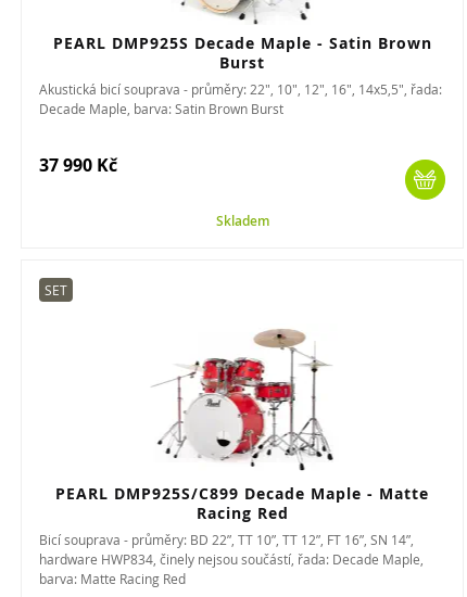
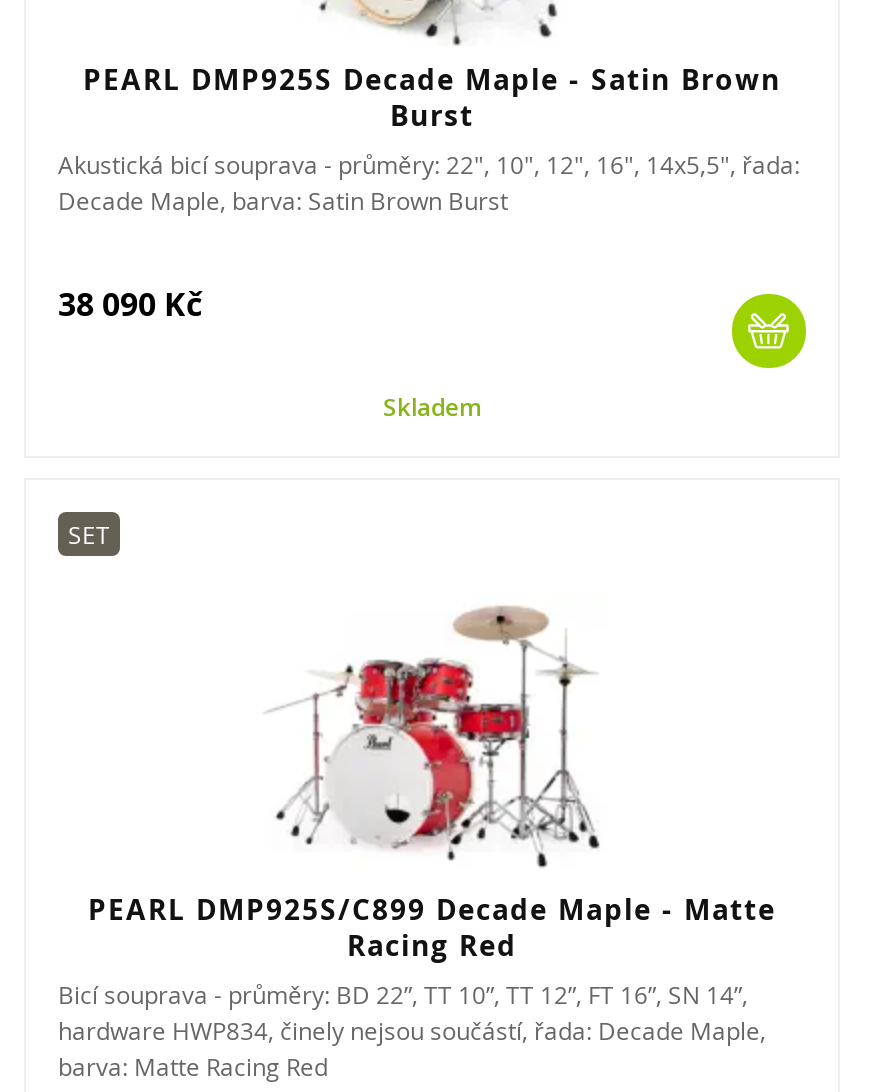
[39,153,117,176] 37 990 Kč -> [58,281,202,325] 38 090 Kč

